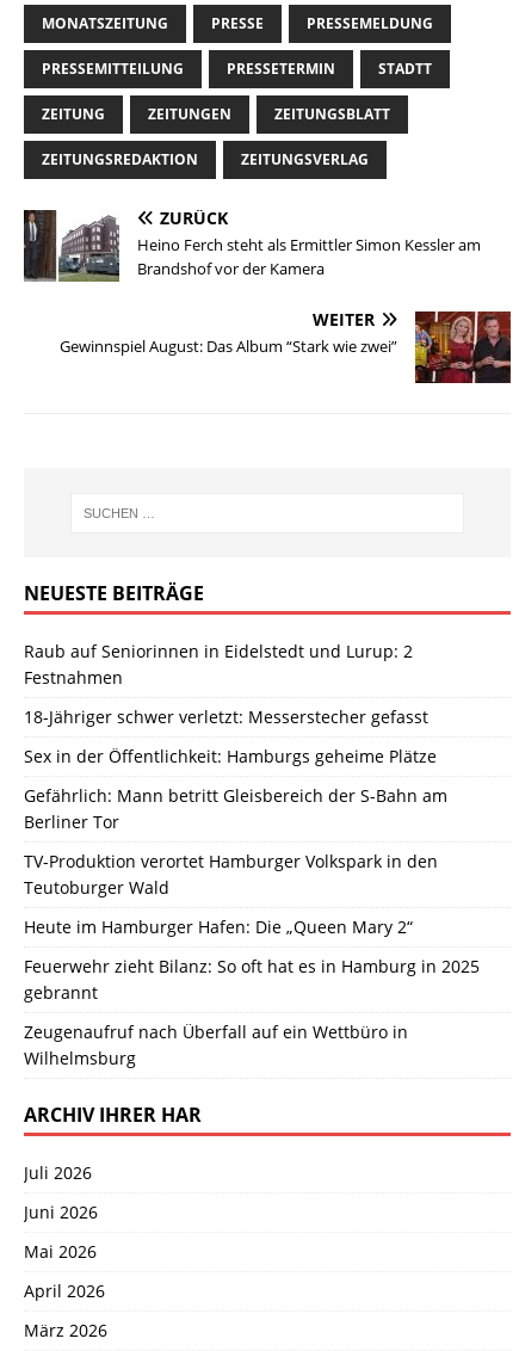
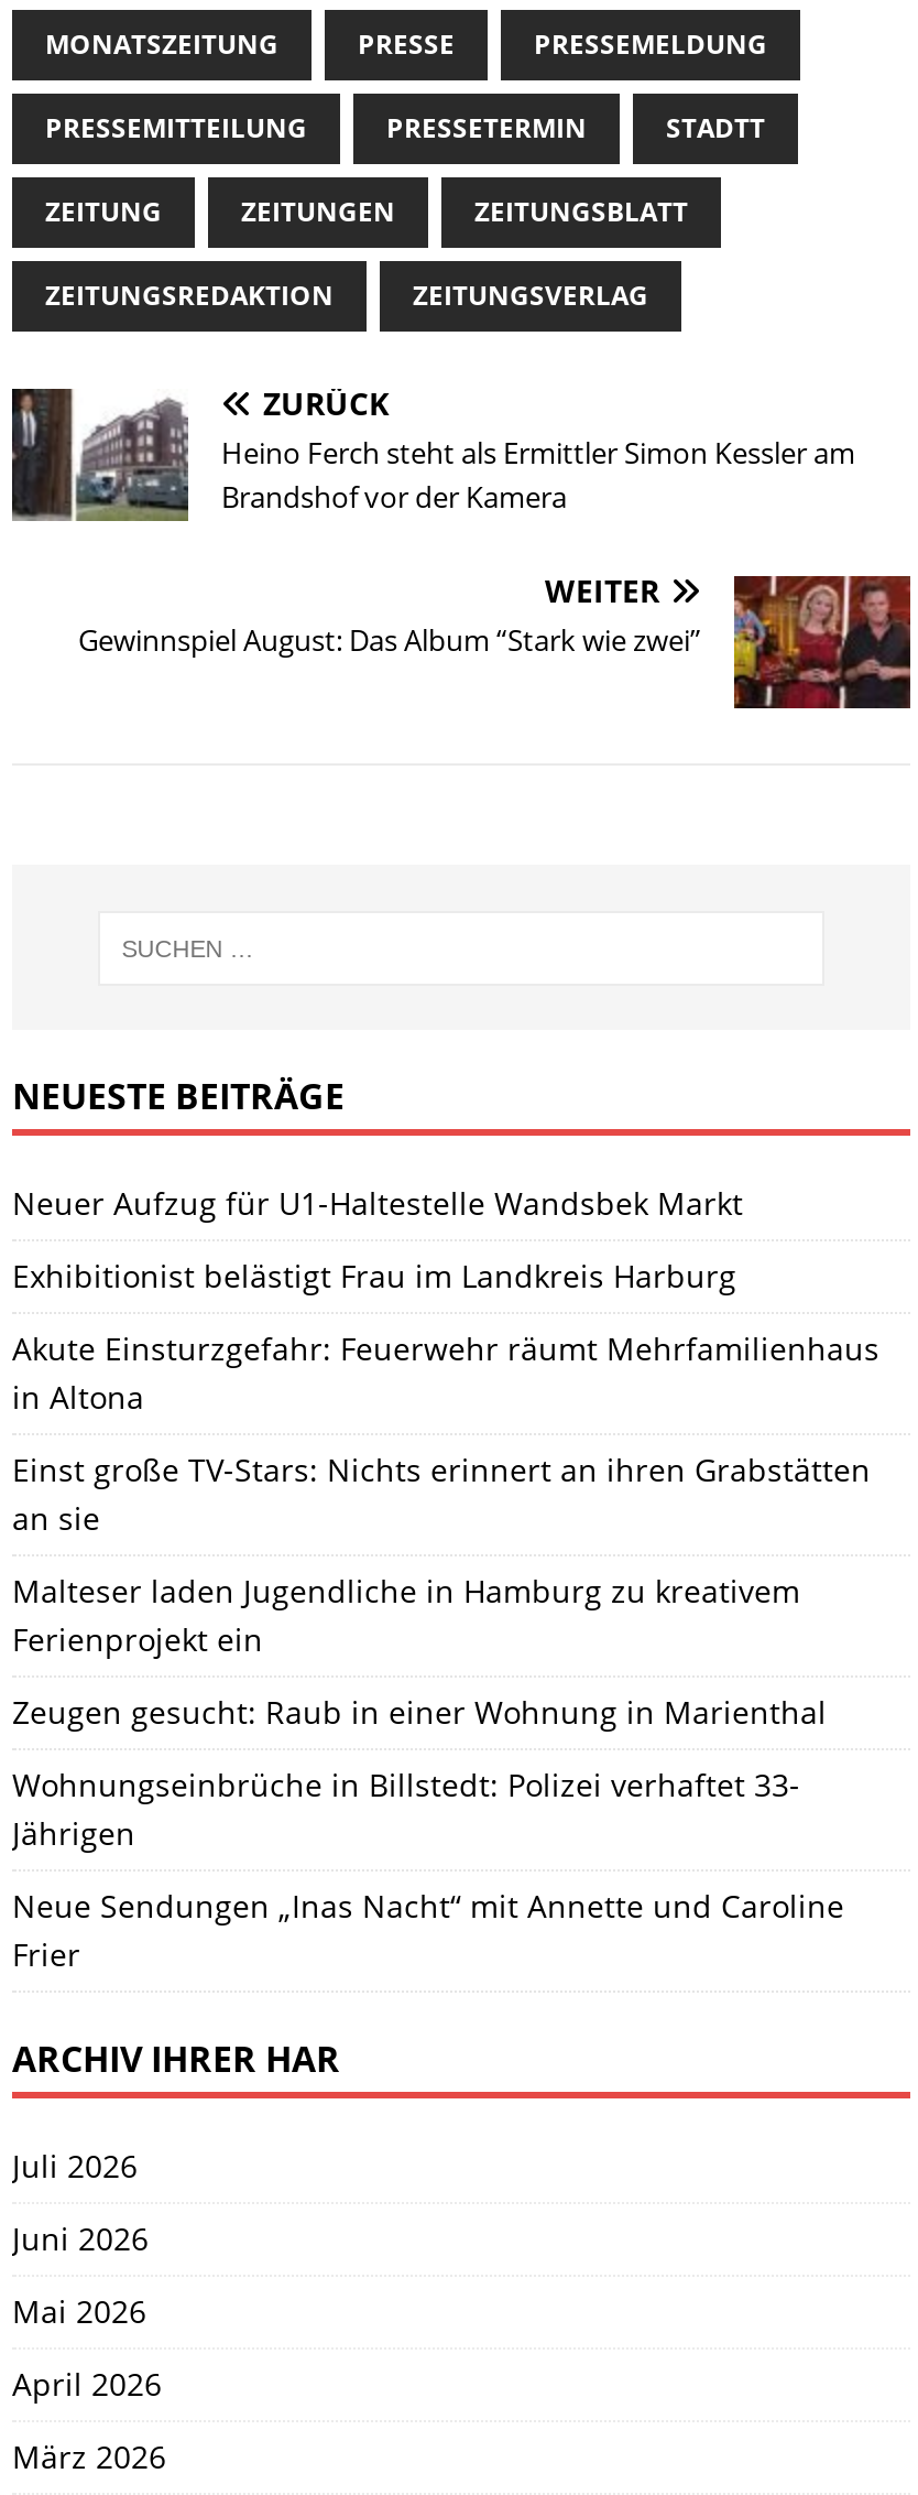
[24,640,413,689] Raub auf Seniorinnen in Eidelstedt und Lurup: 2 | Festnahmen -> [12,1182,743,1224] Neuer Aufzug für U1-Haltestelle Wandsbek Markt
[24,705,428,728] 18-Jähriger schwer verletzt: Messerstecher gefasst -> [12,1255,736,1297] Exhibitionist belästigt Frau im Landkreis Harburg
[24,745,437,768] Sex in der Öffentlichkeit: Hamburgs geheime Plätze -> [12,1328,879,1418] Akute Einsturzgefahr: Feuerwehr räumt Mehrfamilienhaus | in Altona
[24,784,447,833] Gefährlich: Mann betritt Gleisbereich der S-Bahn am | Berliner Tor -> [12,1449,871,1539] Einst große TV-Stars: Nichts erinnert an ihren Grabstätten | an sie
[24,850,438,899] TV-Produktion verortet Hamburger Volkspark in den | Teutoburger Wald -> [12,1570,800,1660] Malteser laden Jugendliche in Hamburg zu kreativem | Ferienprojekt ein
[24,916,413,938] Heute im Hamburger Hafen: Die „Queen Mary 2“ -> [12,1691,827,1733] Zeugen gesucht: Raub in einer Wohnung in Marienthal
[24,955,480,1004] Feuerwehr zieht Bilanz: So oft hat es in Hamburg in 2025 | gebrannt -> [12,1764,800,1854] Wohnungseinbrüche in Billstedt: Polizei verhaftet 33- | Jährigen
[24,1021,408,1069] Zeugenaufruf nach Überfall auf ein Wettbüro in | Wilhelmsburg -> [12,1885,844,1975] Neue Sendungen „Inas Nacht“ mit Annette und Caroline | Frier

